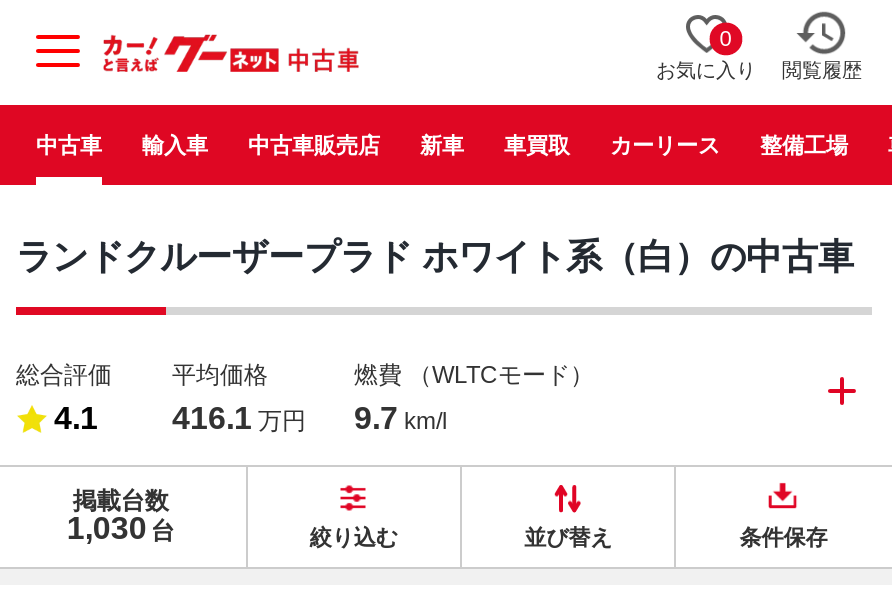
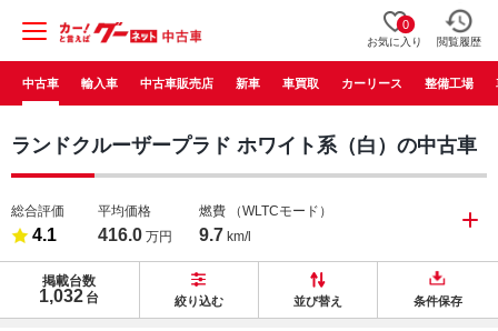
[172,401,448,435] 416.1万円 9.7 km/l -> [98,225,251,244] 416.0万円 9.7 km/l
[67,511,175,545] 1,030 台 -> [39,287,99,305] 1,032 台

